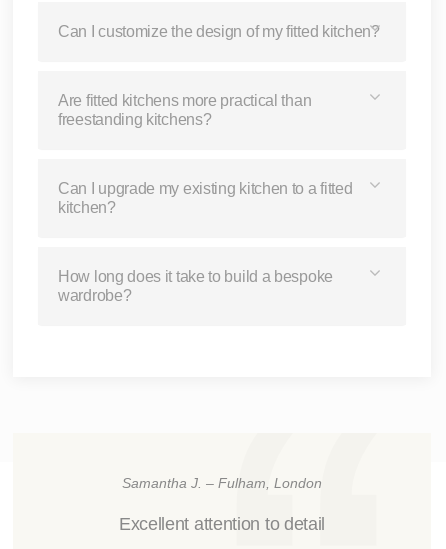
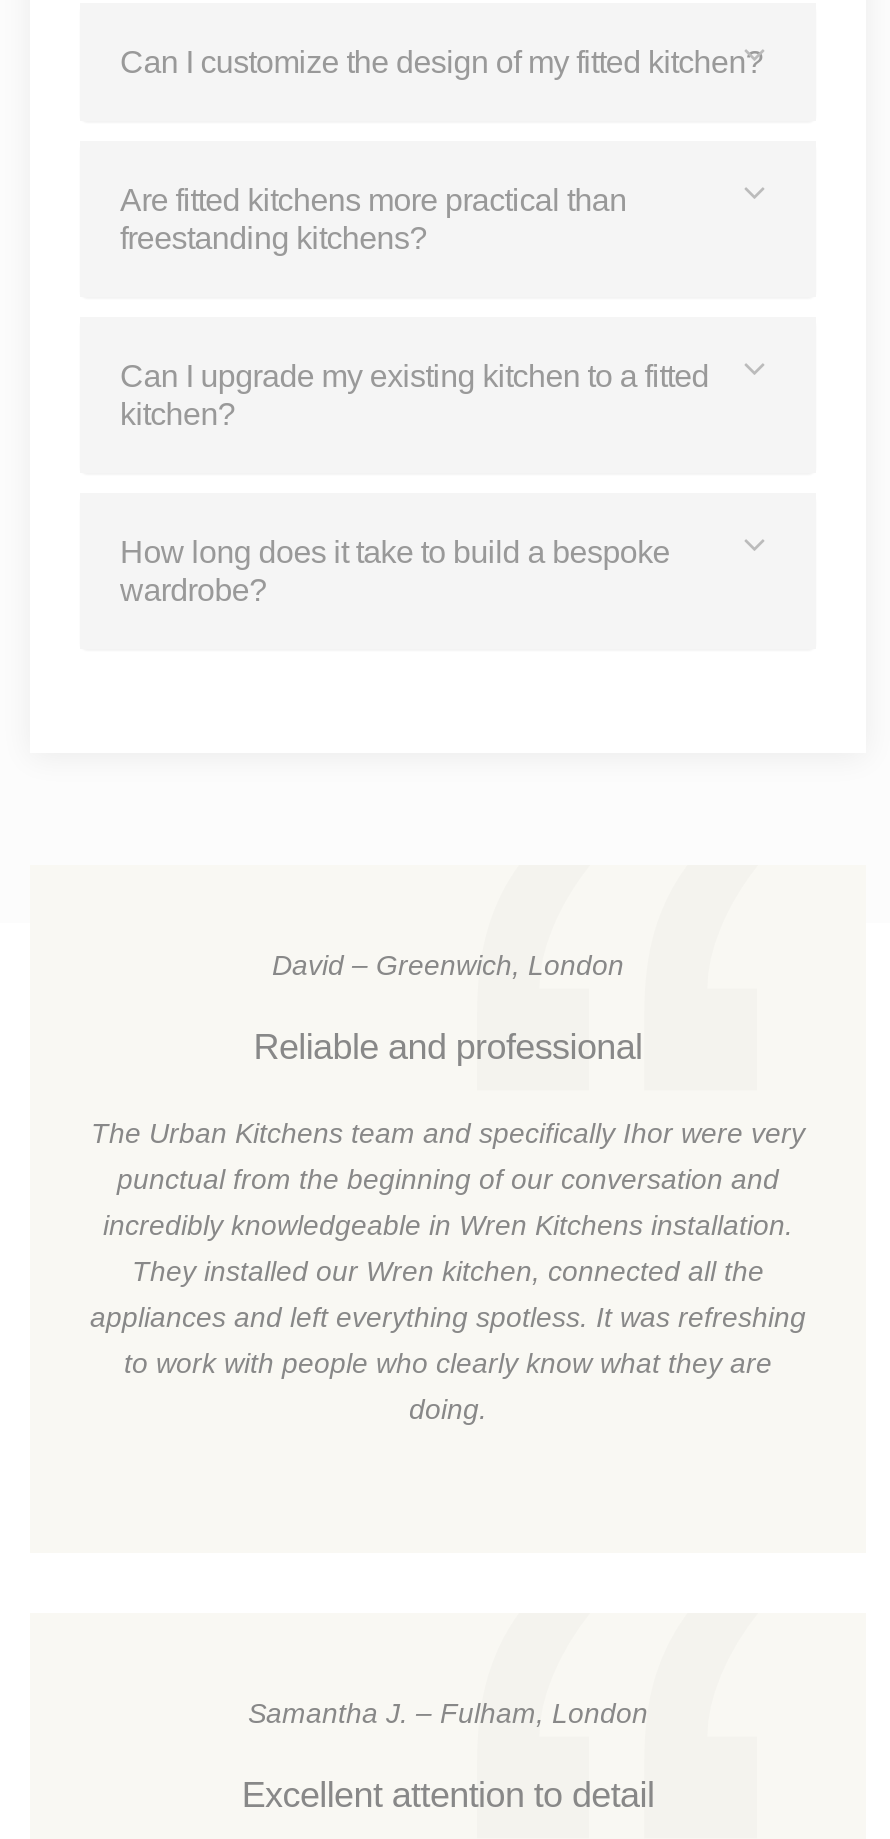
none -> [90,949,806,1425] David – Greenwich, London | Reliable and professional | The Urban Kitchens team and specifically Ihor were very | punctual from the beginning of our conversation and | incredibly knowledgeable in Wren Kitchens installation. | They installed our Wren kitchen, connected all the | appliances and left everything spotless. It was refreshing | to work with people who clearly know what they are | doing.

